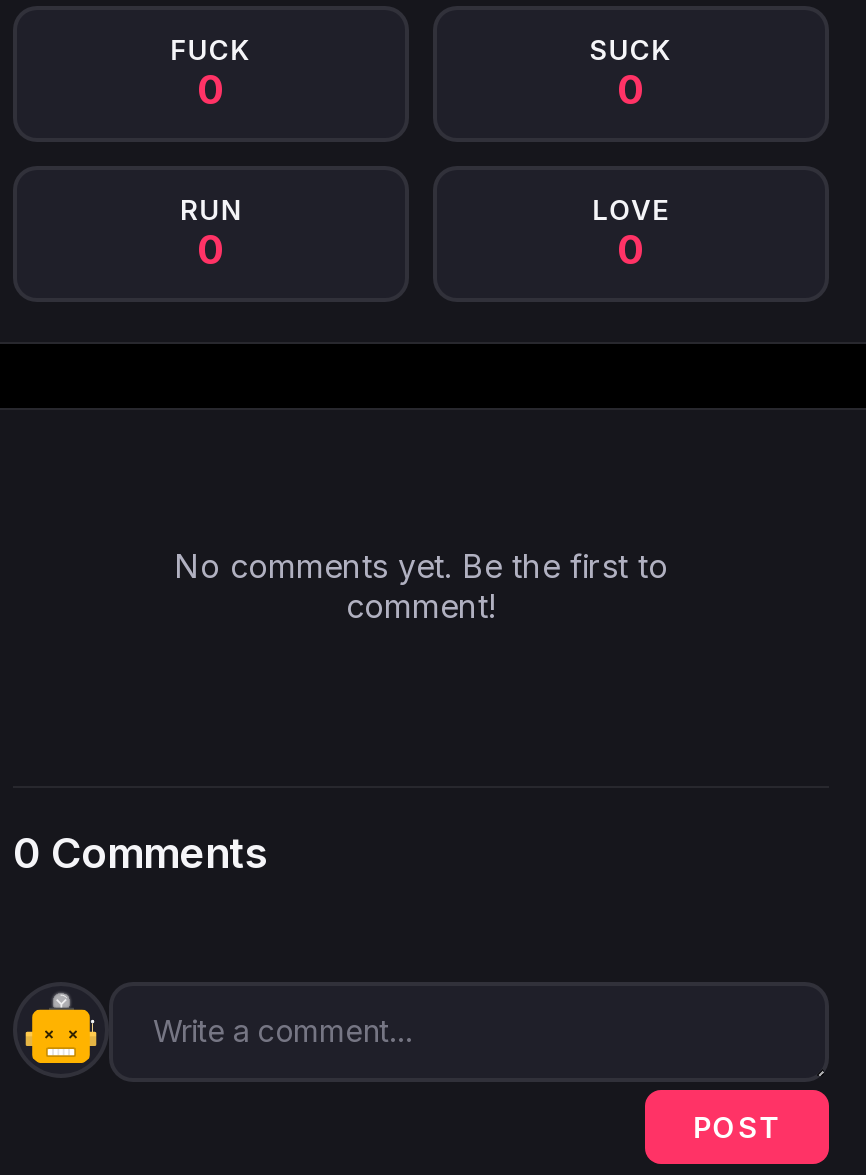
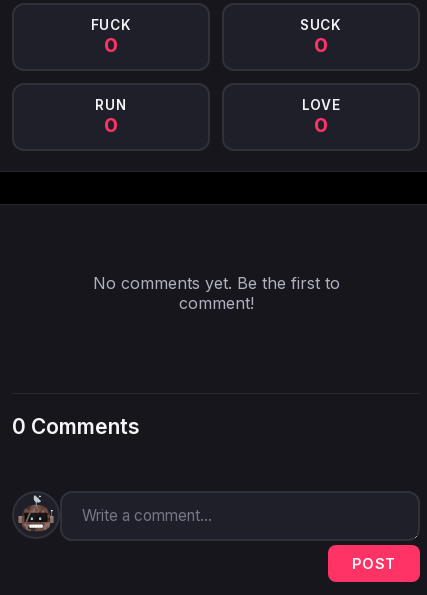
[25,998,97,1066] [image] -> [18,500,54,532] [image]

